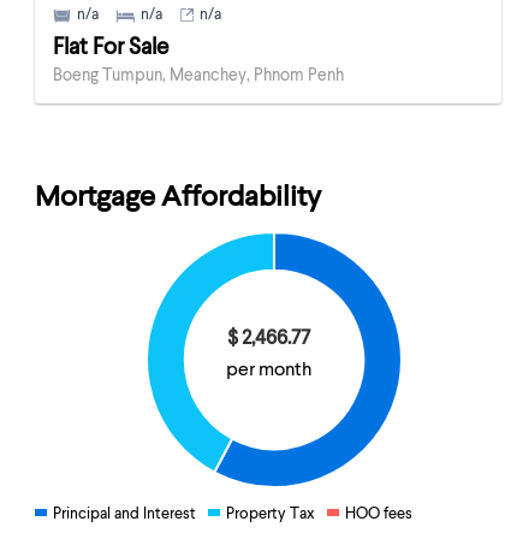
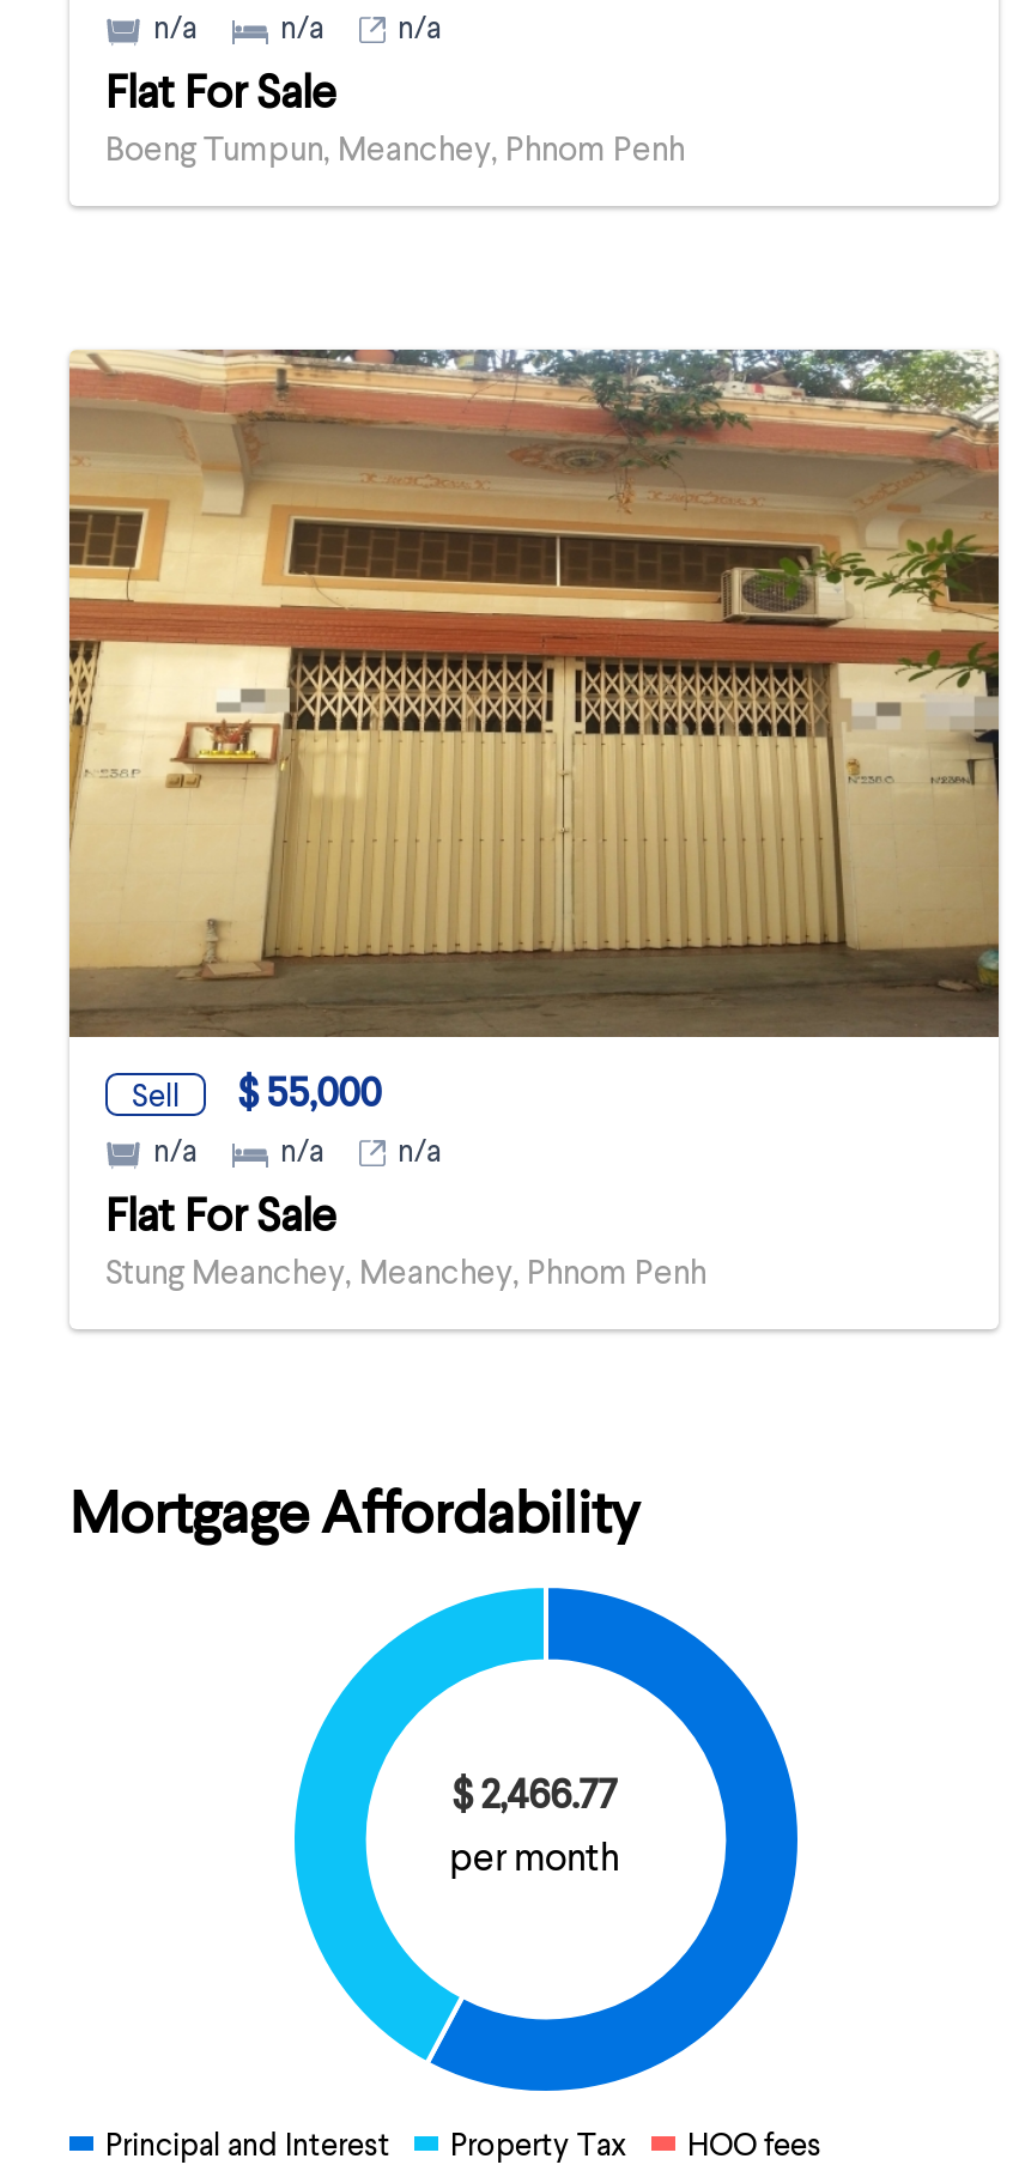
none -> [67,347,1001,1289] [image] | Sell | $ 55,000 | n/a | n/a | n/a | Flat For Sale | Stung Meanchey, Meanchey, Phnom Penh

